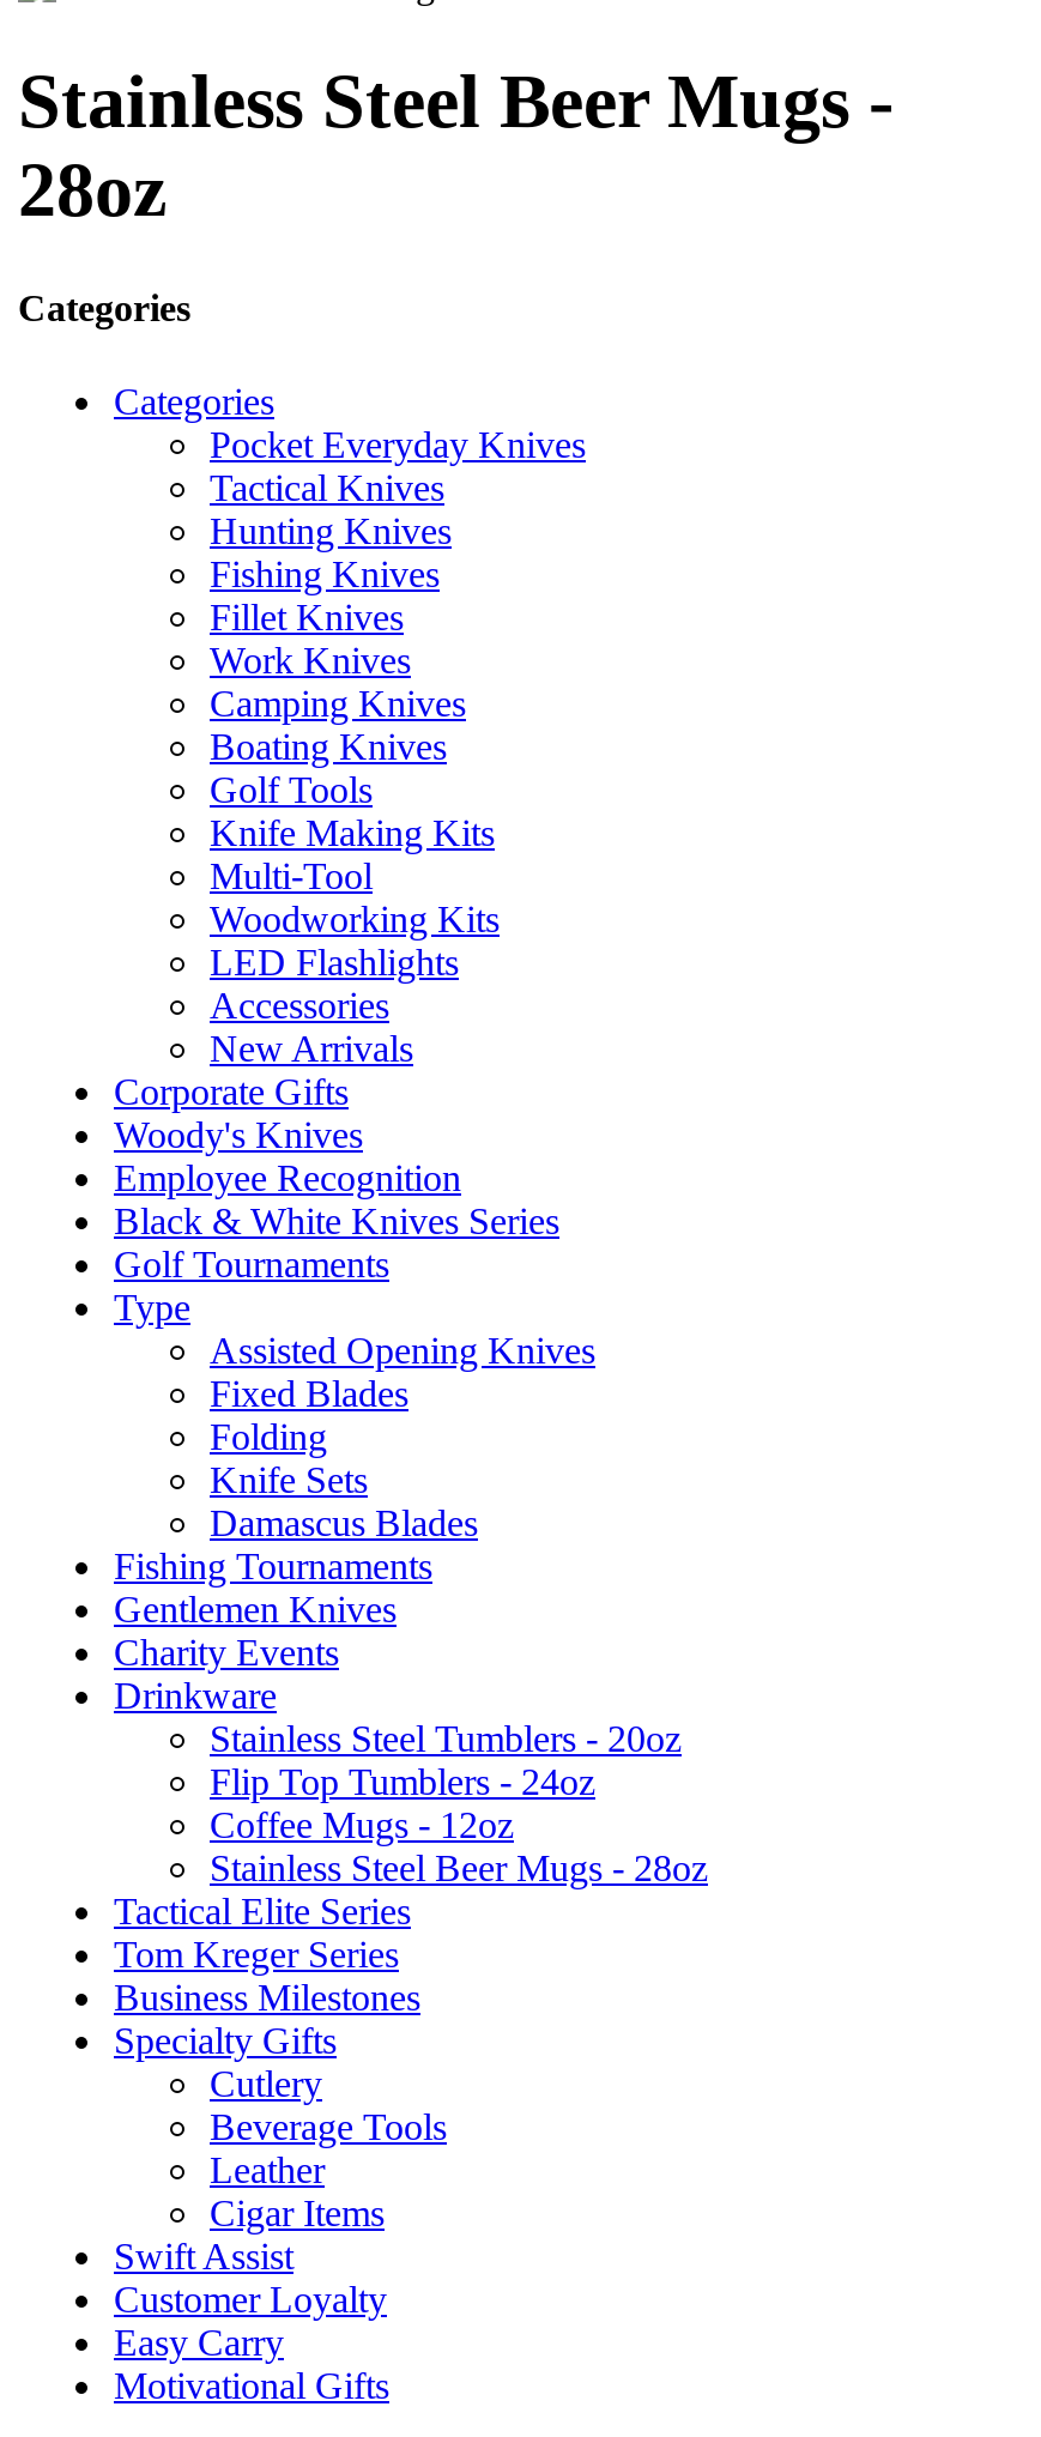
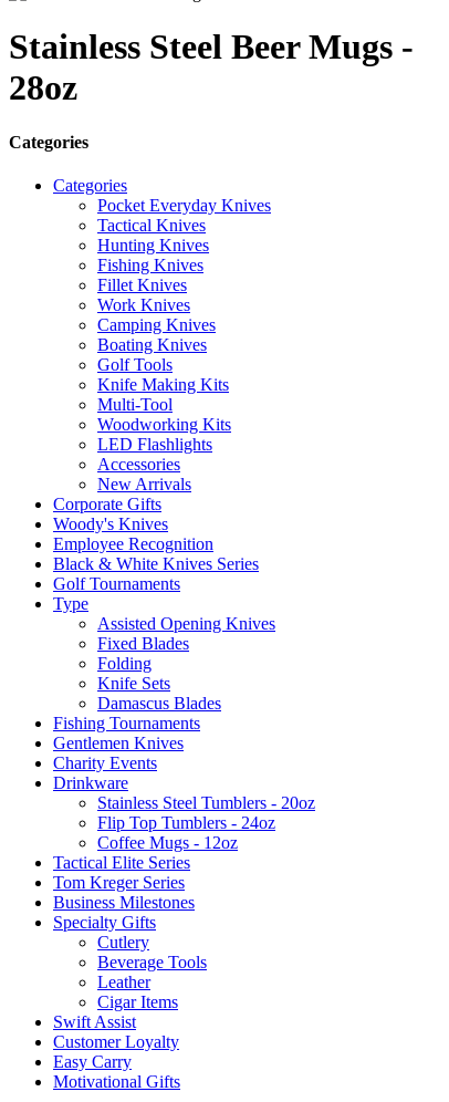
[210,1848,708,1888] Stainless Steel Beer Mugs - 28oz -> none

